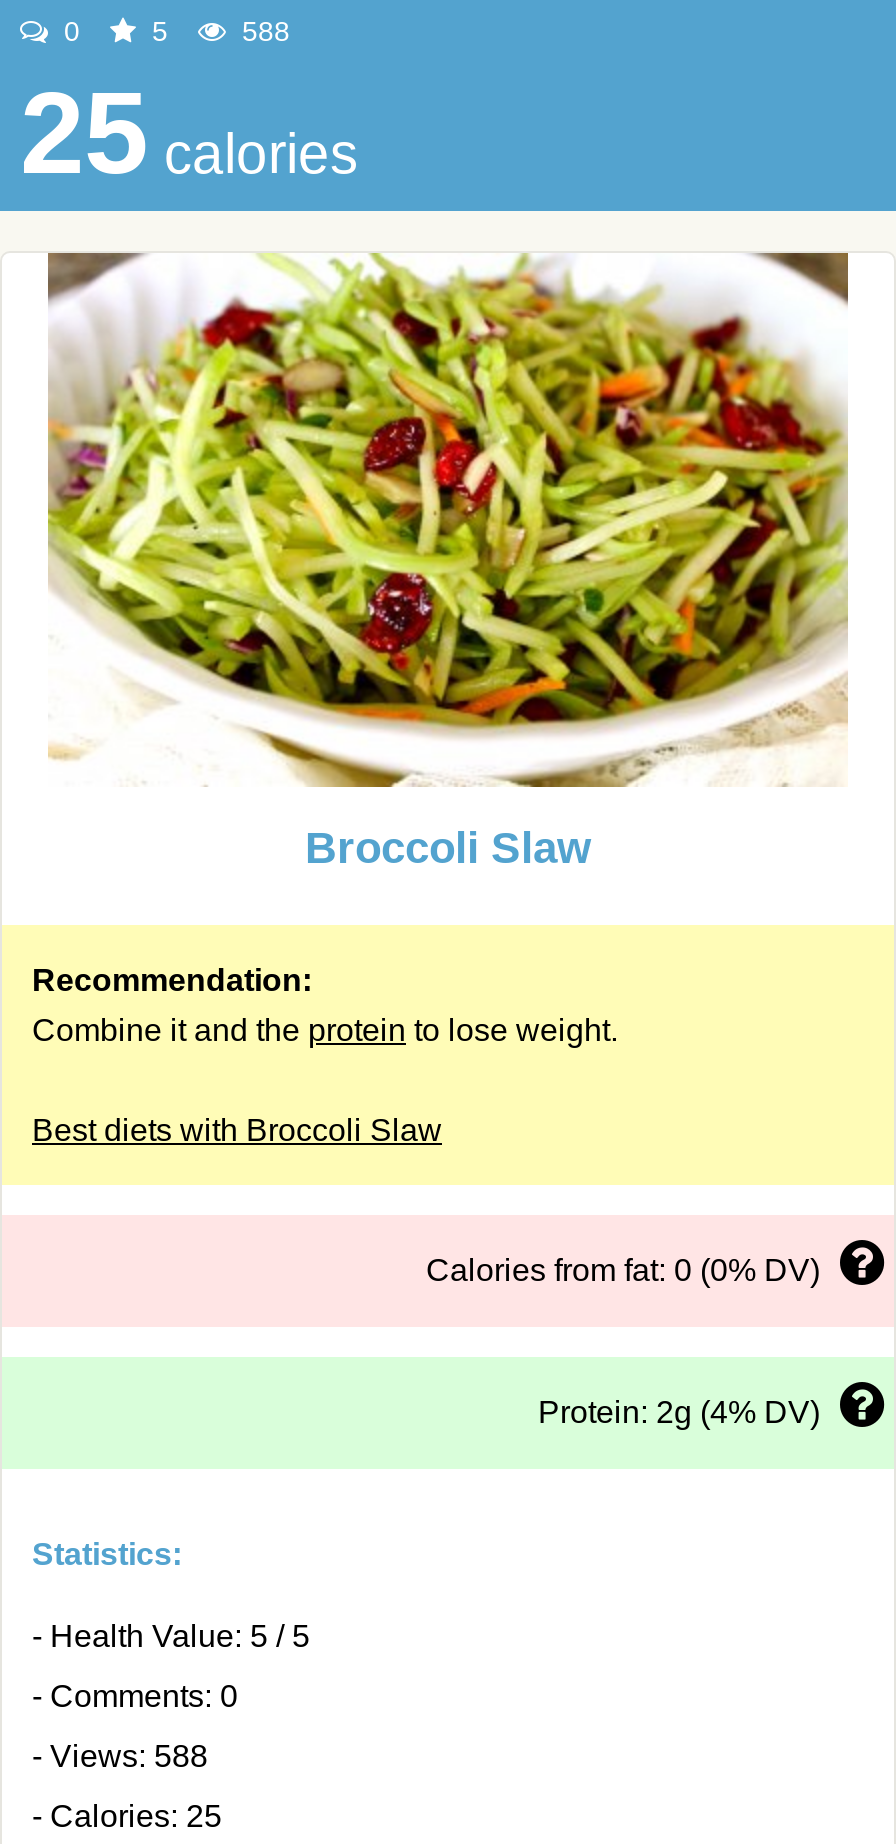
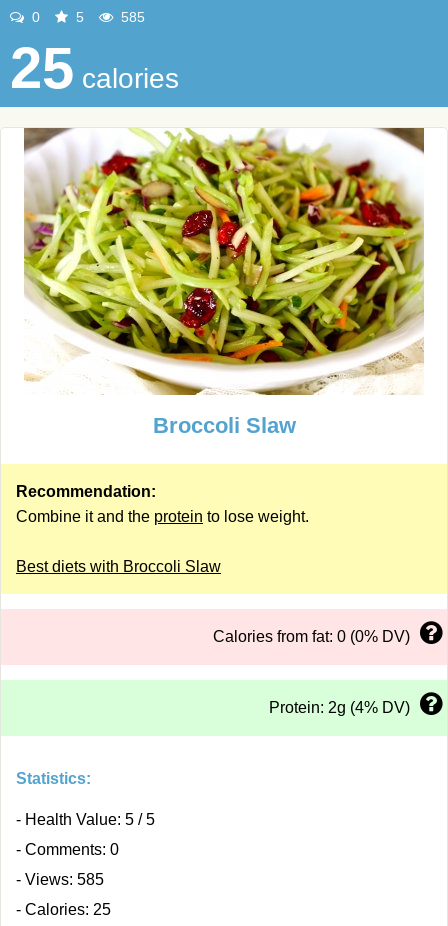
[234,15,290,47] 588 -> [117,9,145,25] 585
[32,1739,208,1773] - Views: 588 -> [16,871,104,888] - Views: 585

